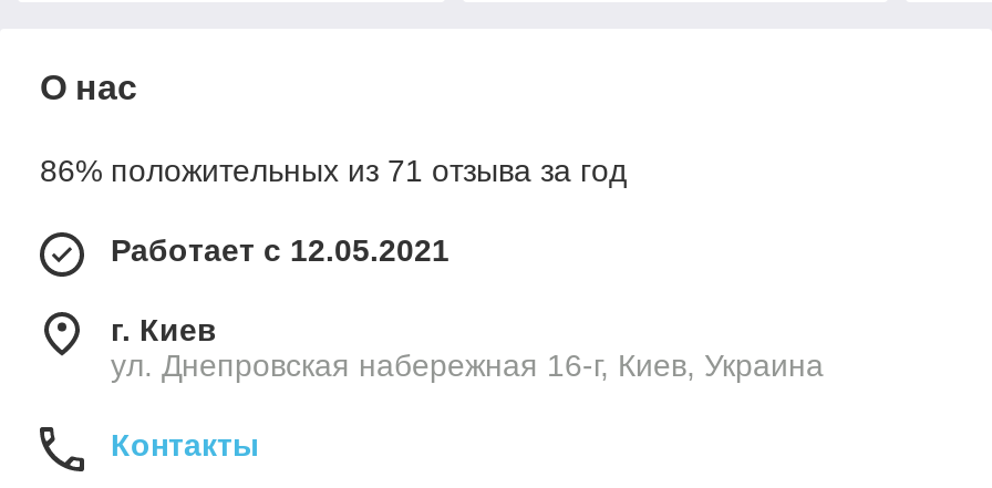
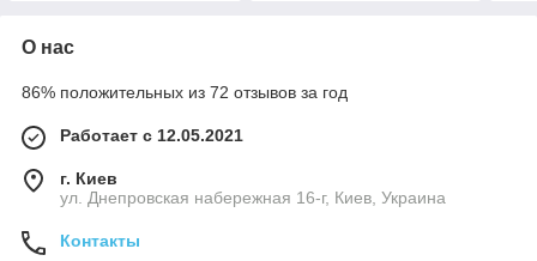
[40,152,627,188] 86% положительных из 71 отзыва за год -> [22,82,348,102] 86% положительных из 72 отзывов за год

